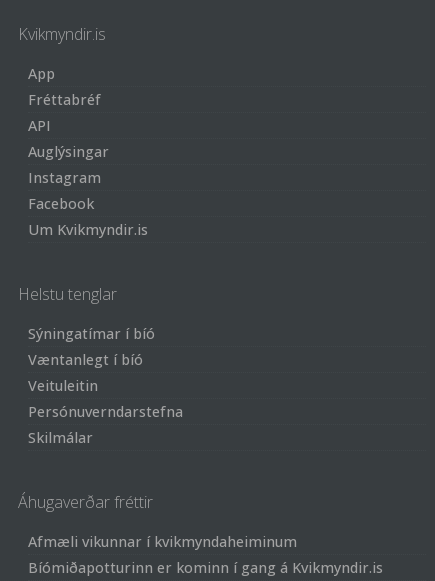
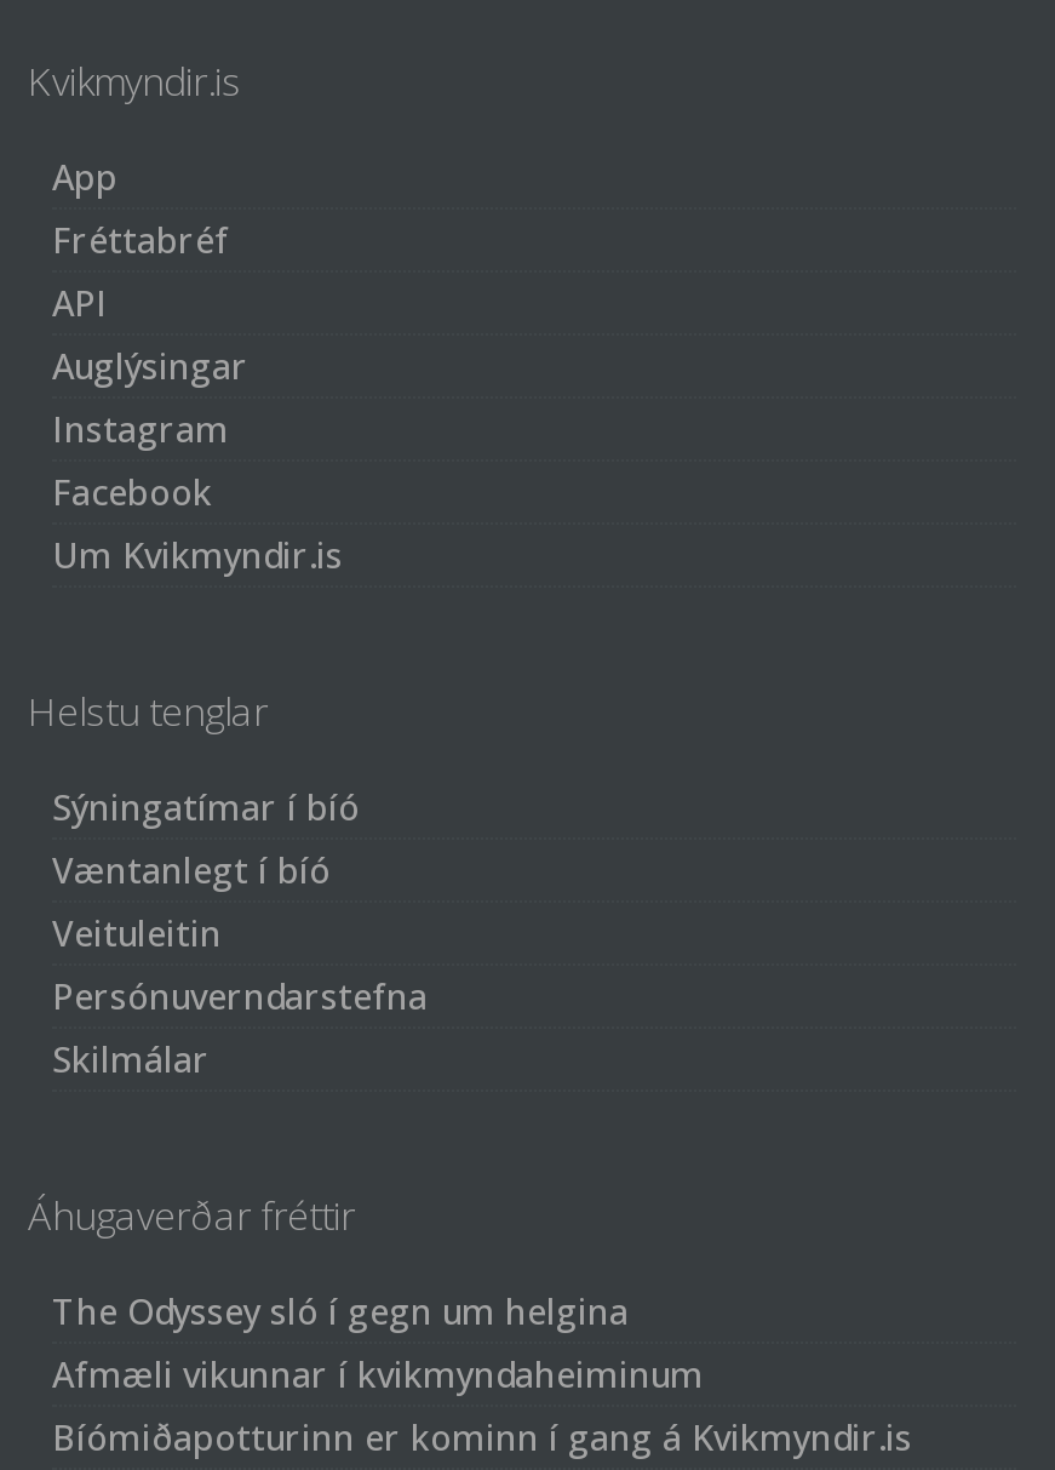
none -> [52,1288,629,1334] The Odyssey sló í gegn um helgina

